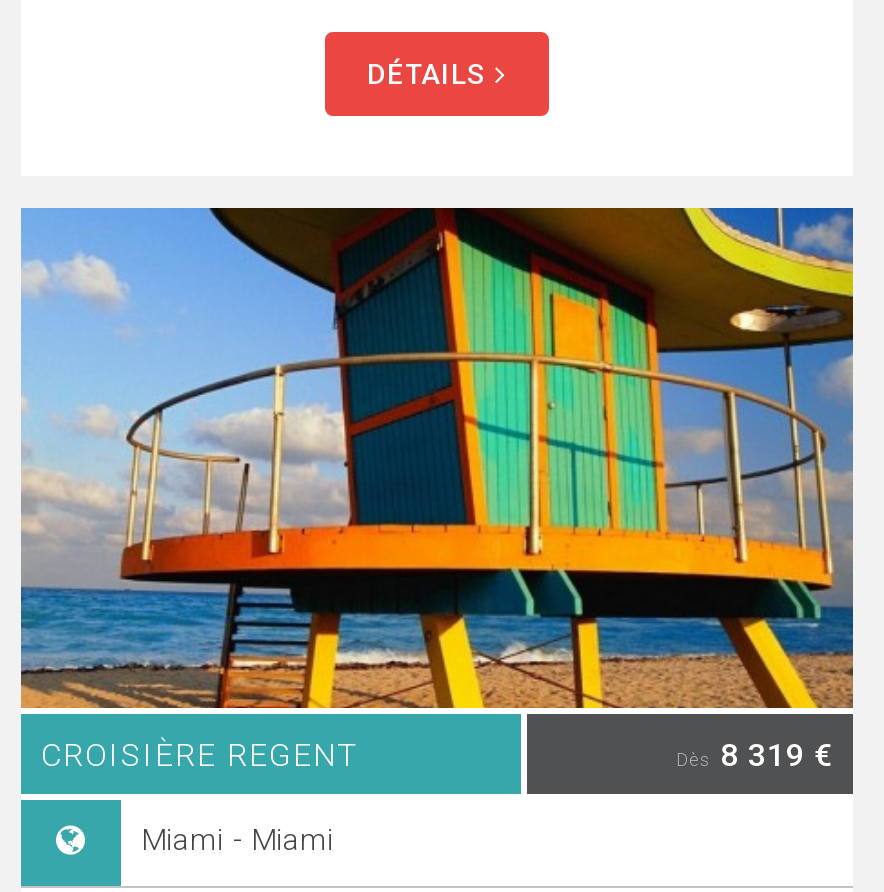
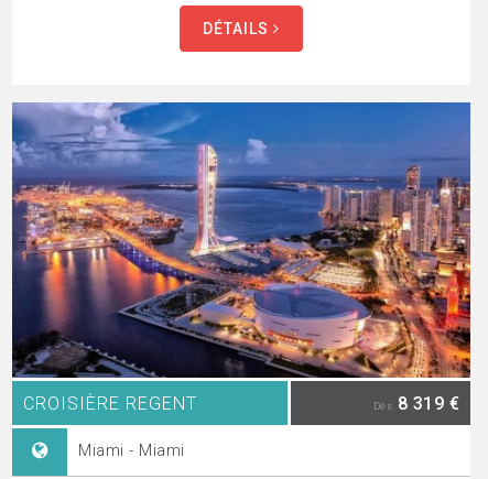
[19,206,855,710] [image] -> [11,101,471,379] [image]

